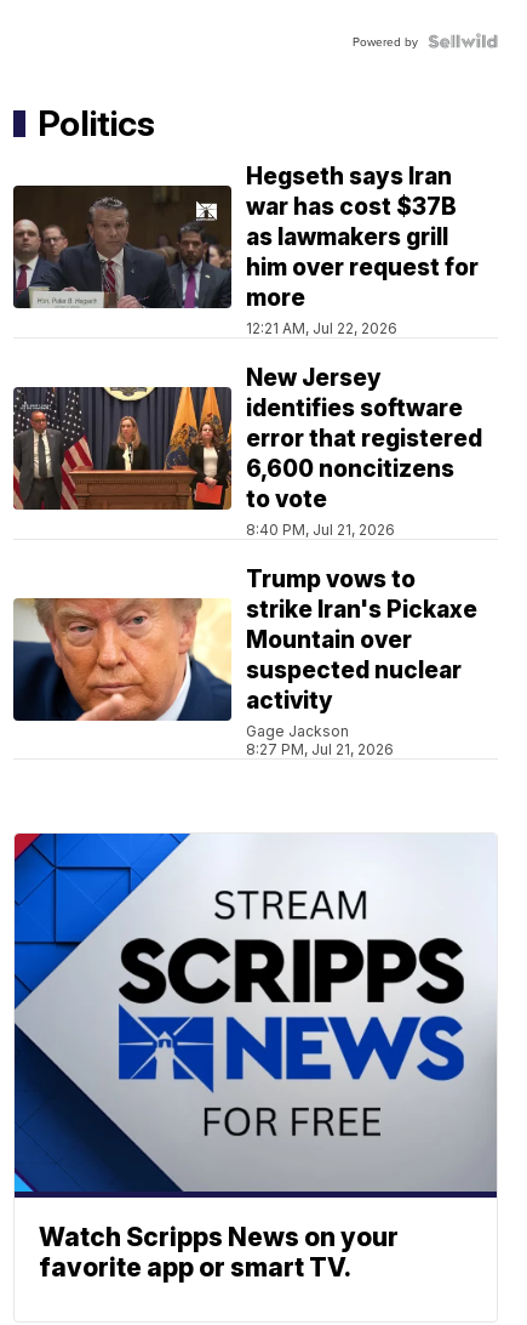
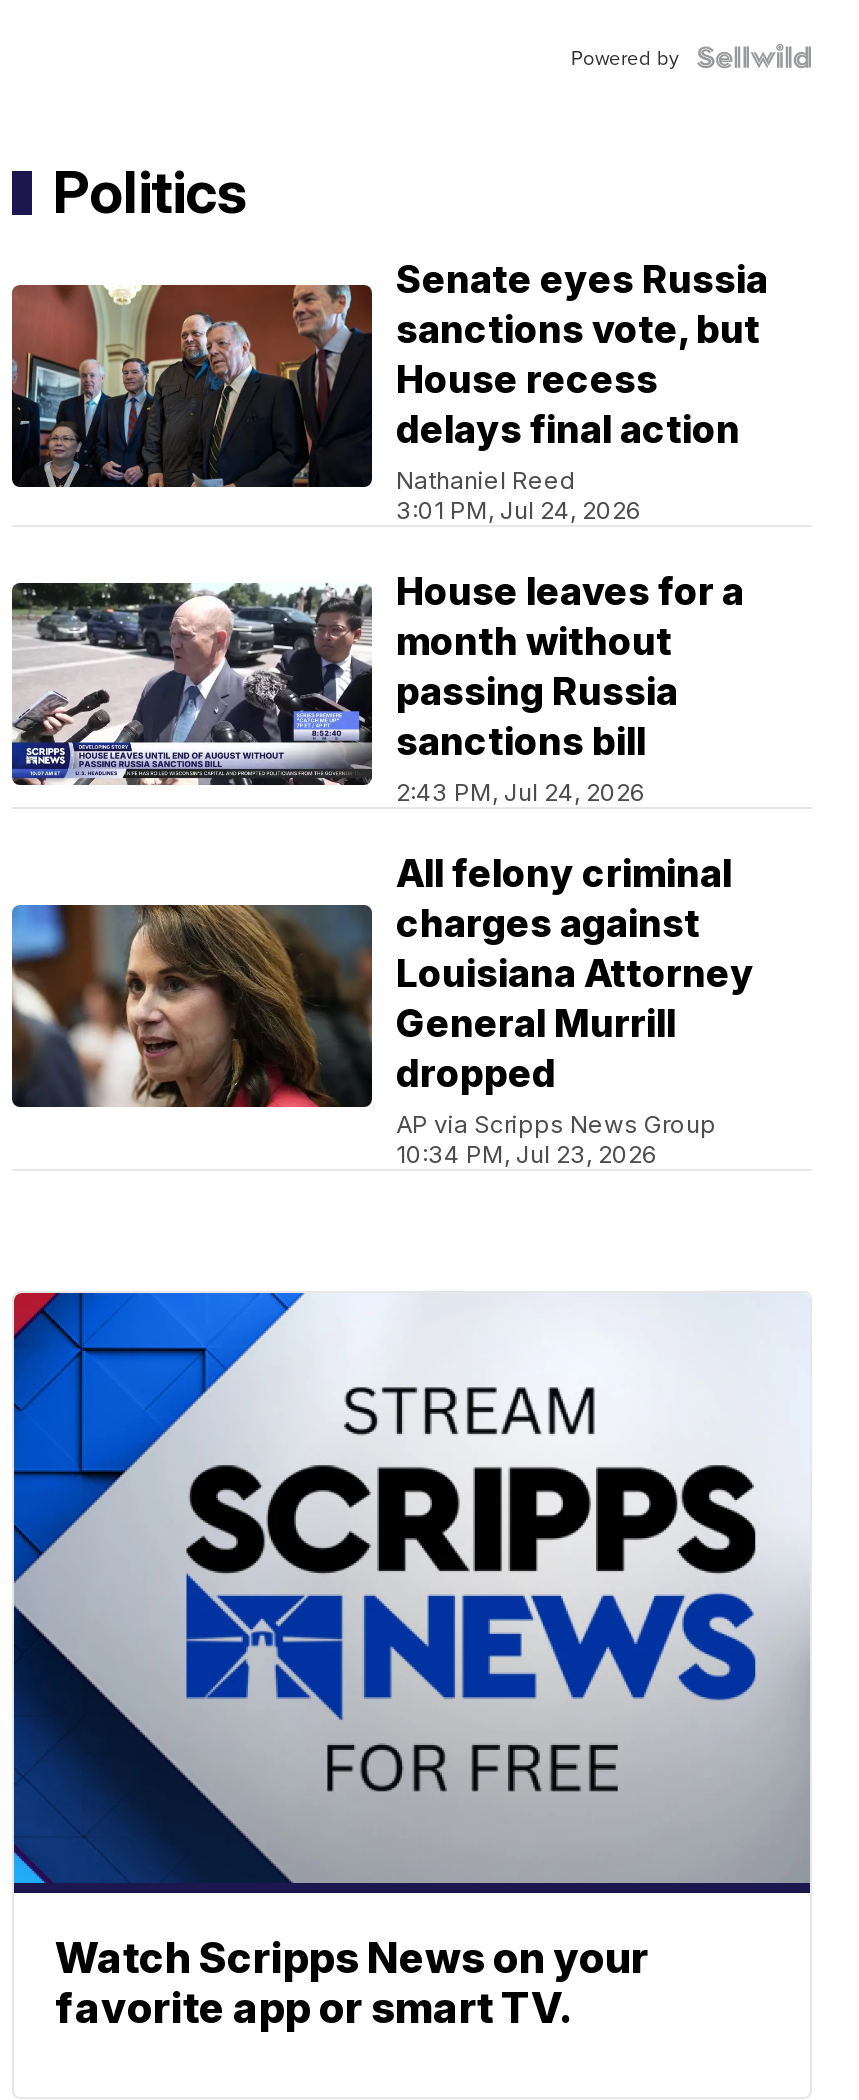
[12,163,479,338] [image] | Hegseth says Iran | war has cost $37B | as lawmakers grill | him over request for | more | 12:21 AM, Jul 22, 2026 -> [12,258,768,526] [image] | Senate eyes Russia | sanctions vote, but | House recess | delays final action | Nathaniel Reed | 3:01 PM, Jul 24, 2026
[12,365,482,539] [image] | New Jersey | identifies software | error that registered | 6,600 noncitizens | to vote | 8:40 PM, Jul 21, 2026 -> [10,570,744,808] [image] | House leaves for a | month without | passing Russia | sanctions bill | 2:43 PM, Jul 24, 2026
[13,566,477,759] [image] | Trump vows to | strike Iran's Pickaxe | Mountain over | suspected nuclear | activity | Gage Jackson | 8:27 PM, Jul 21, 2026 -> [12,852,754,1170] [image] | All felony criminal | charges against | Louisiana Attorney | General Murrill | dropped | AP via Scripps News Group | 10:34 PM, Jul 23, 2026

